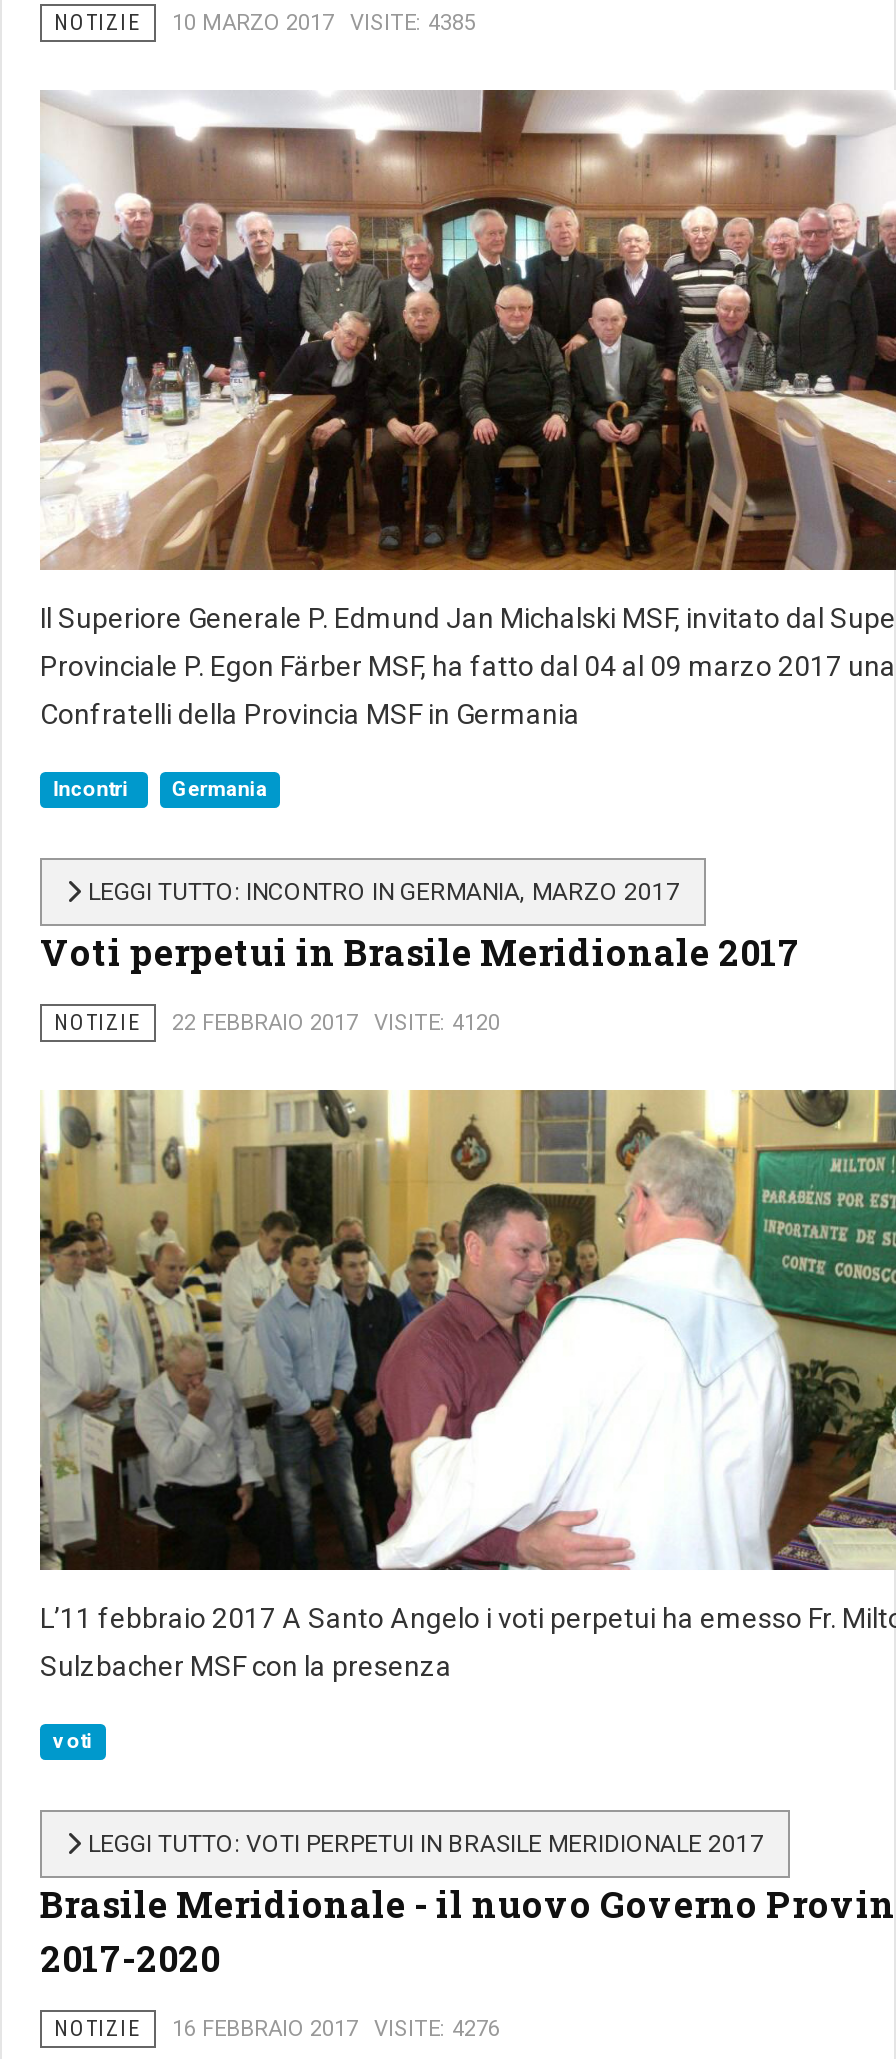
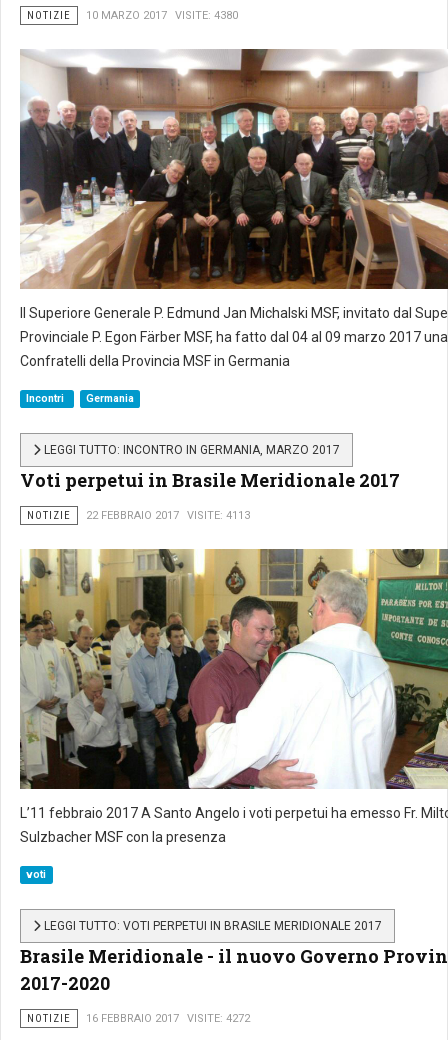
[54,10,476,36] NOTIZIE 10 MARZO 2017 VISITE: 4385 -> [27,9,238,22] NOTIZIE 10 MARZO 2017 VISITE: 4380
[54,1010,500,1036] NOTIZIE 22 FEBBRAIO 2017 VISITE: 4120 -> [27,509,250,522] NOTIZIE 22 FEBBRAIO 2017 VISITE: 4113
[54,2016,500,2042] NOTIZIE 16 FEBBRAIO 2017 VISITE: 4276 -> [27,1012,250,1025] NOTIZIE 16 FEBBRAIO 2017 VISITE: 4272

